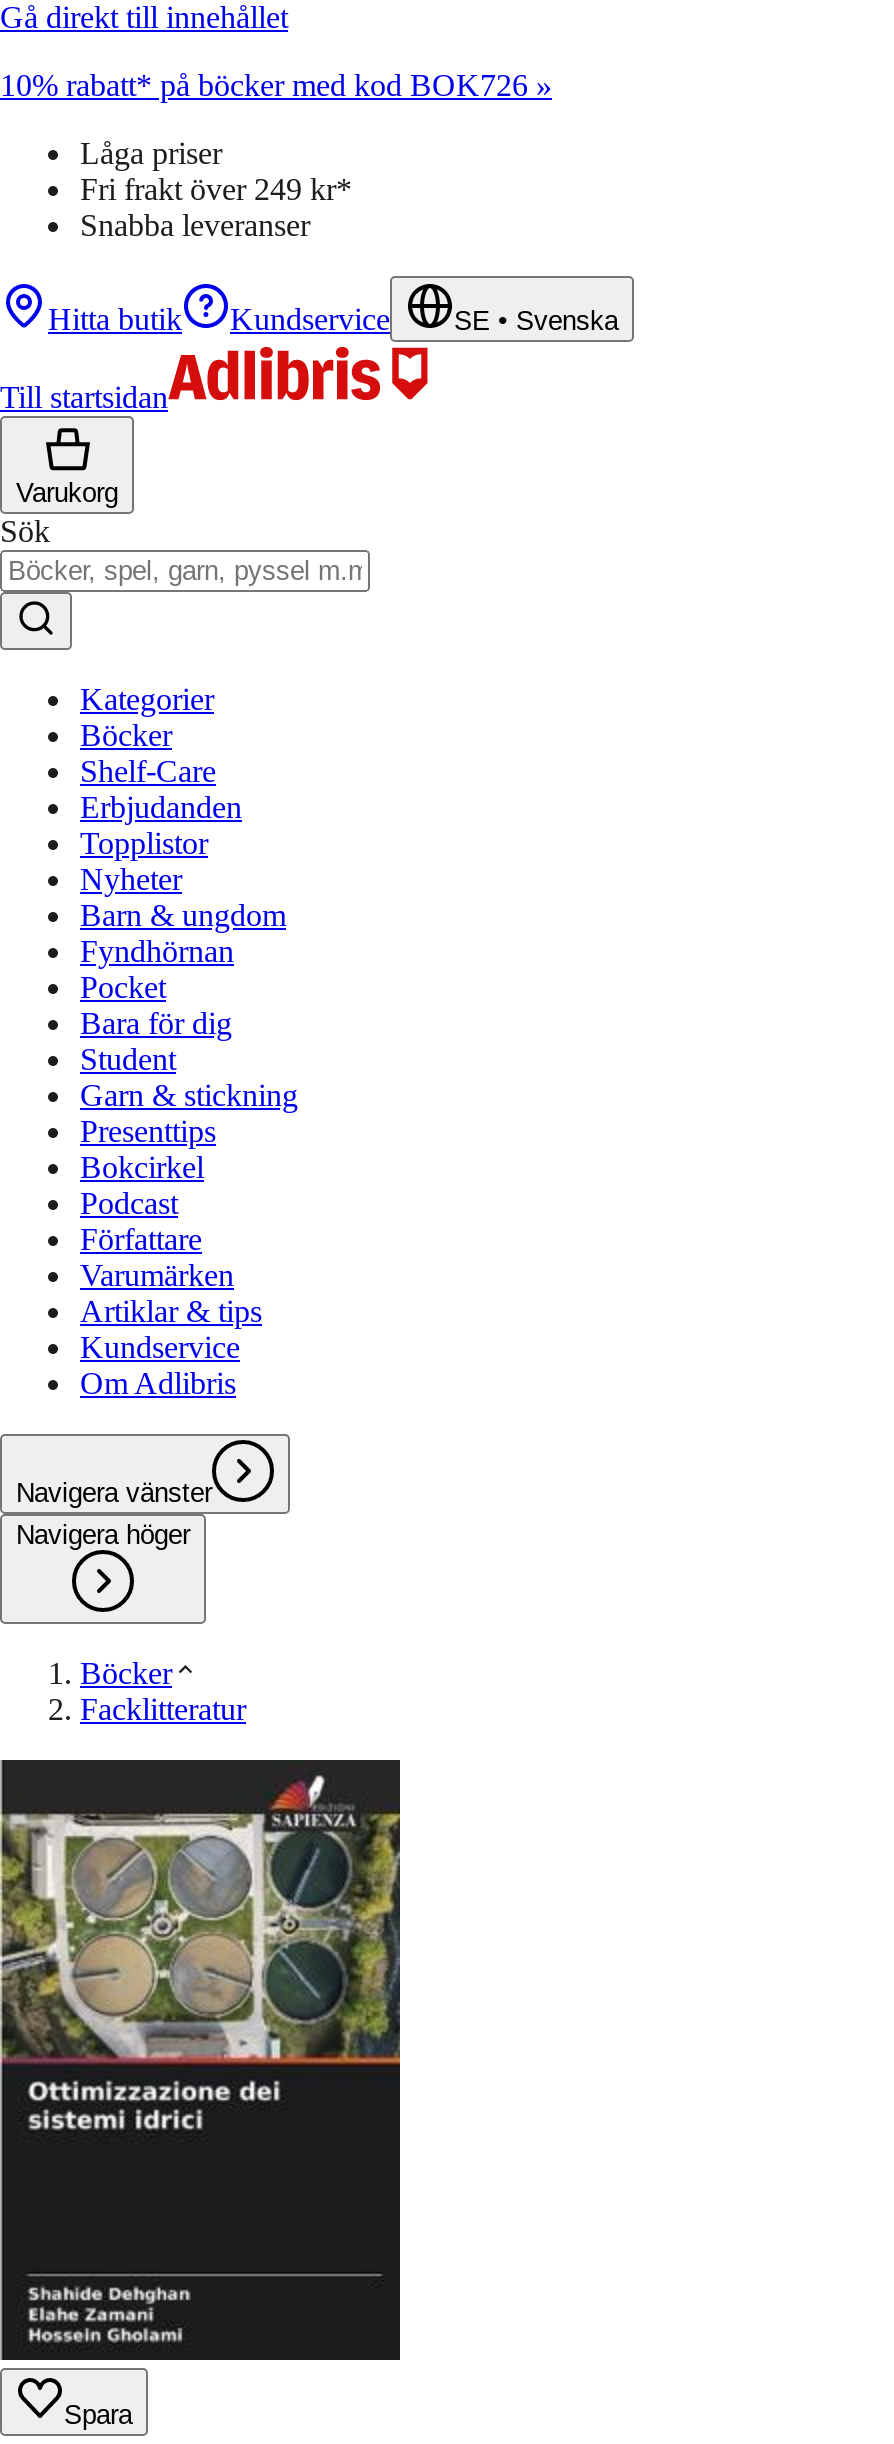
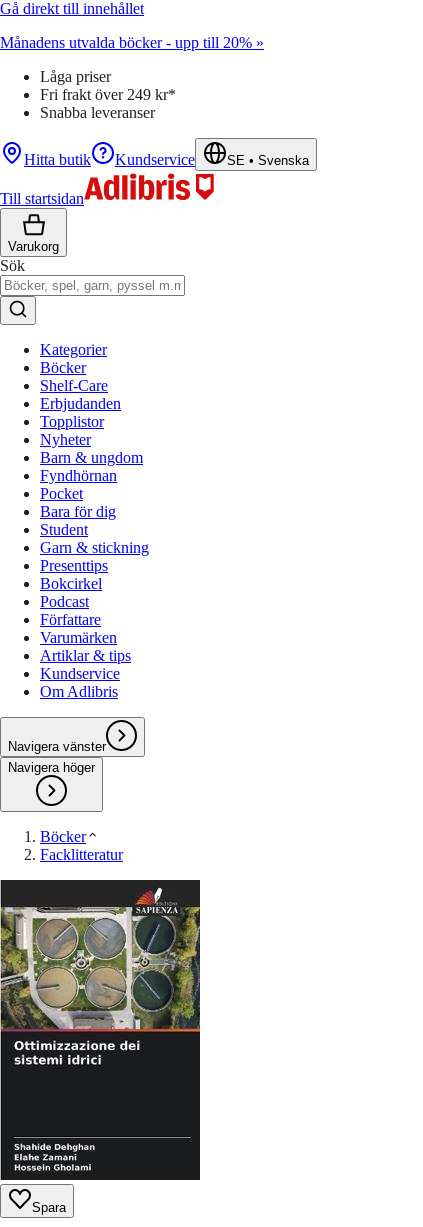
[0,68,552,102] 10% rabatt* på böcker med kod BOK726 » -> [0,34,264,51] Månadens utvalda böcker - upp till 20% »

